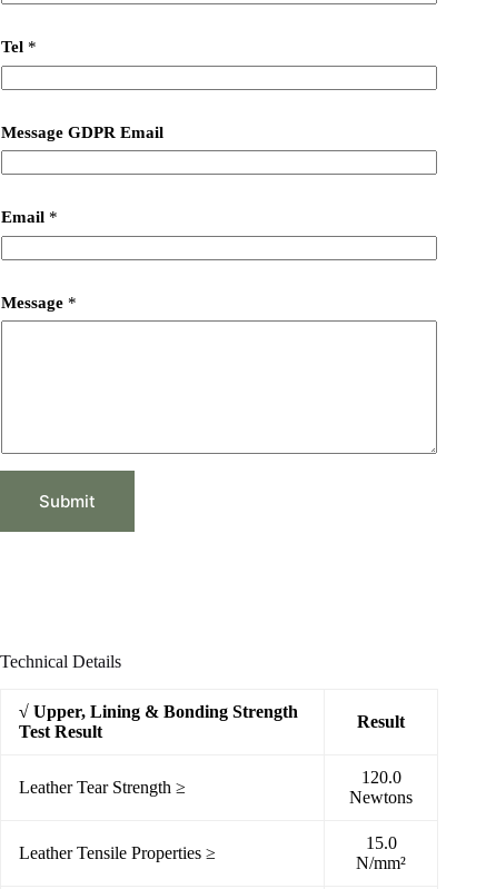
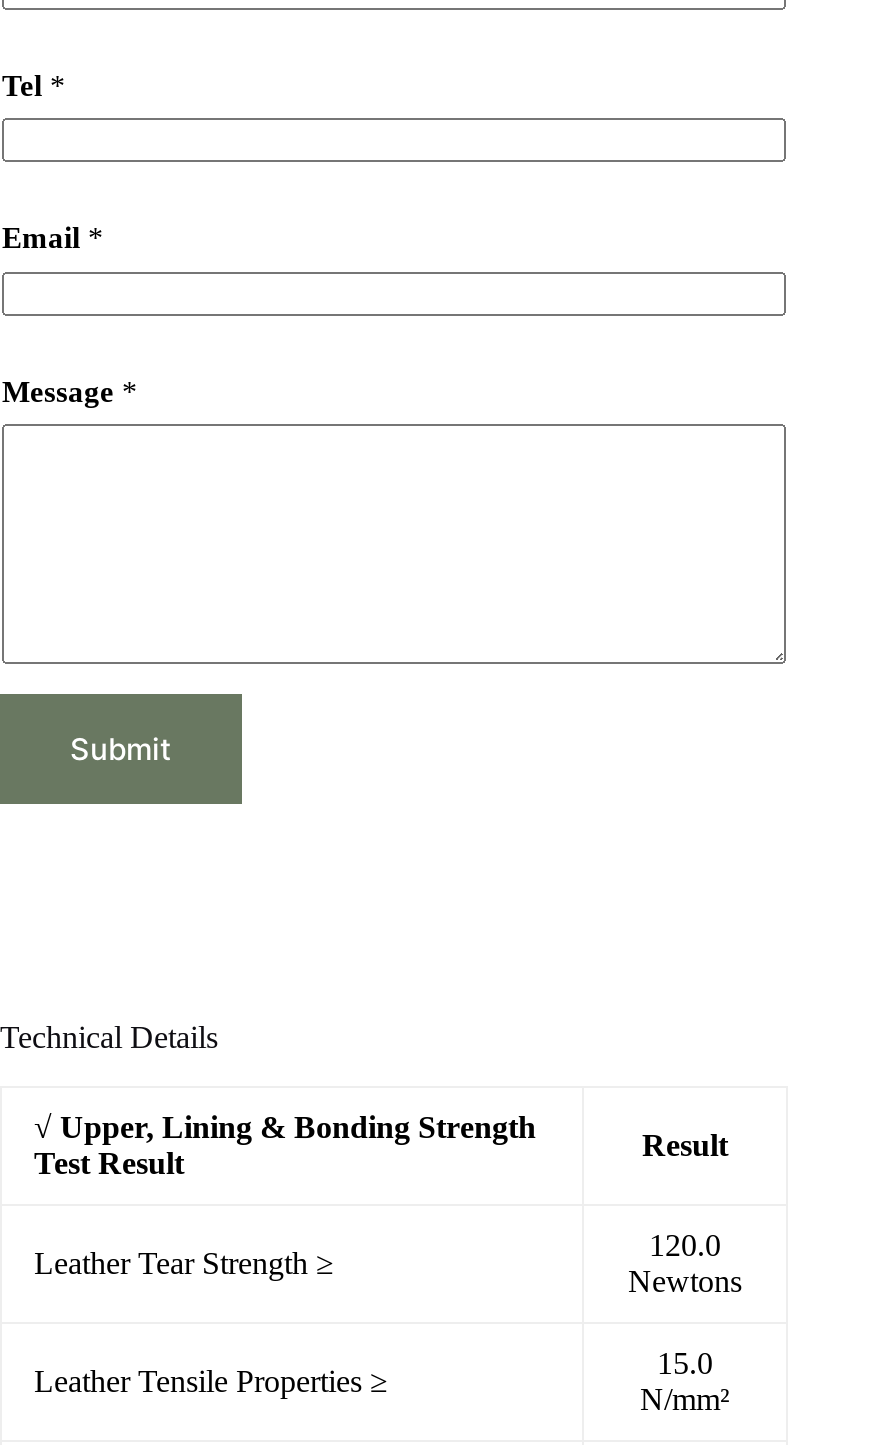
[1,123,163,141] Message GDPR Email -> none

